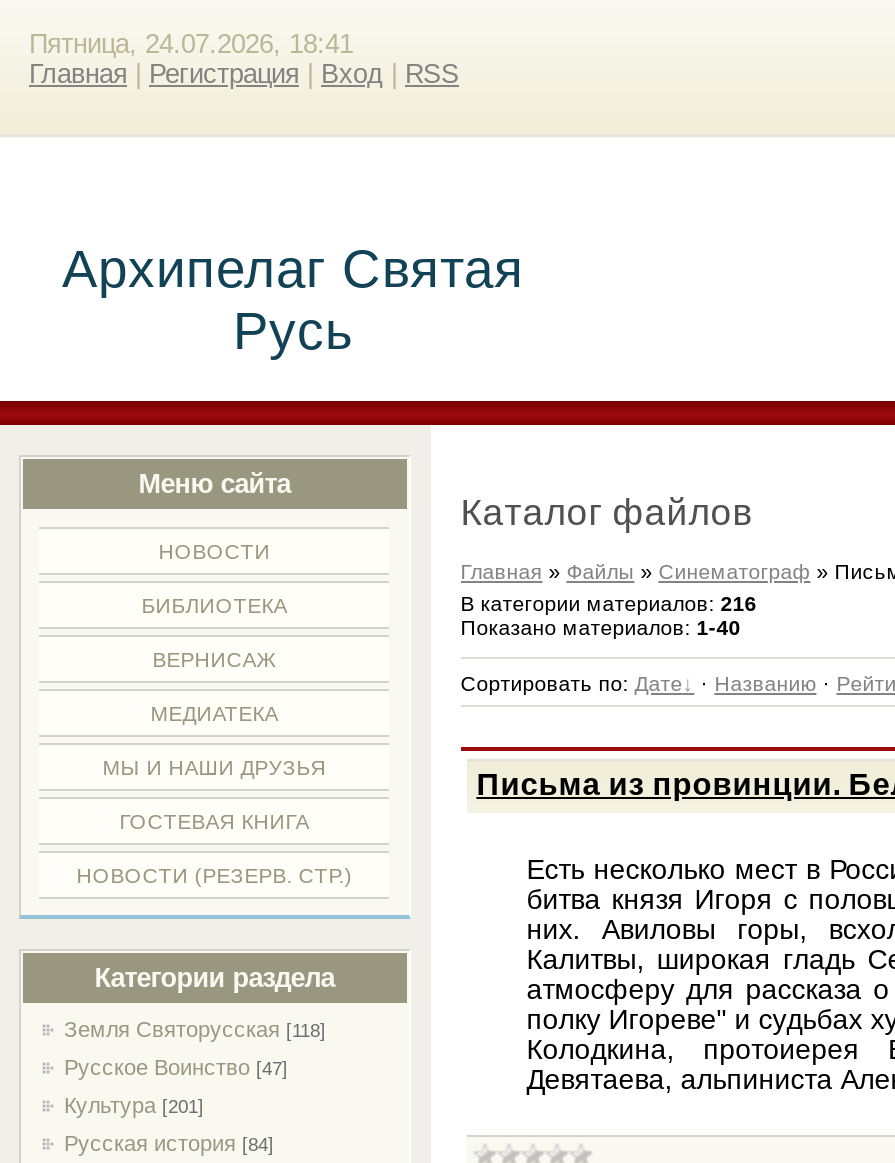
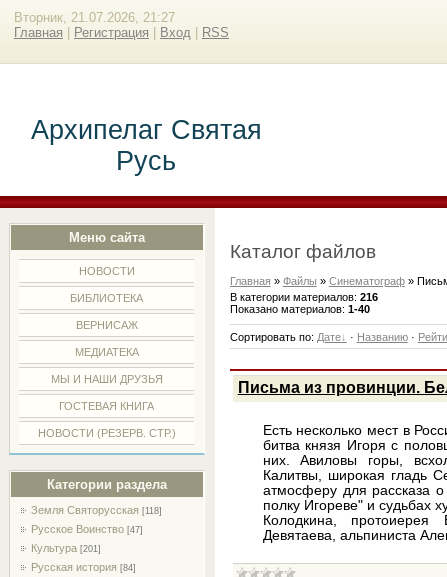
[29,29,353,59] Пятница, 24.07.2026, 18:41 -> [14,10,175,25] Вторник, 21.07.2026, 21:27

